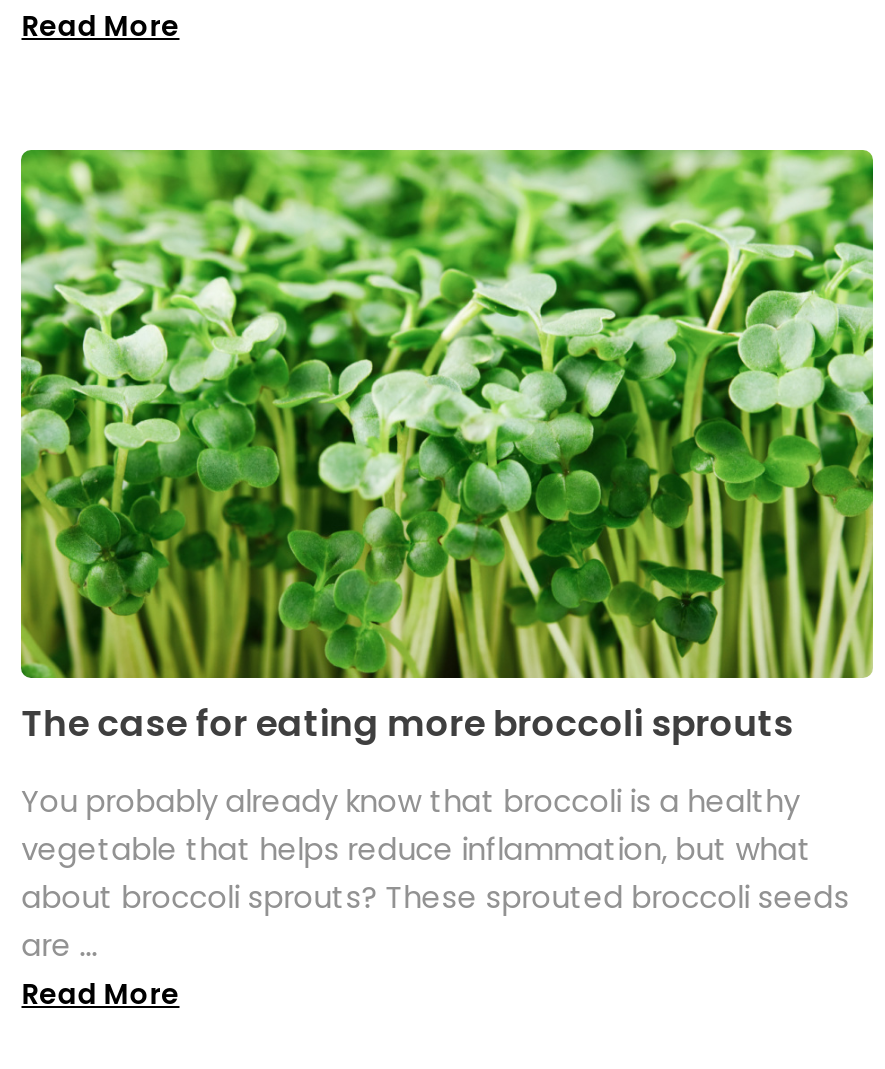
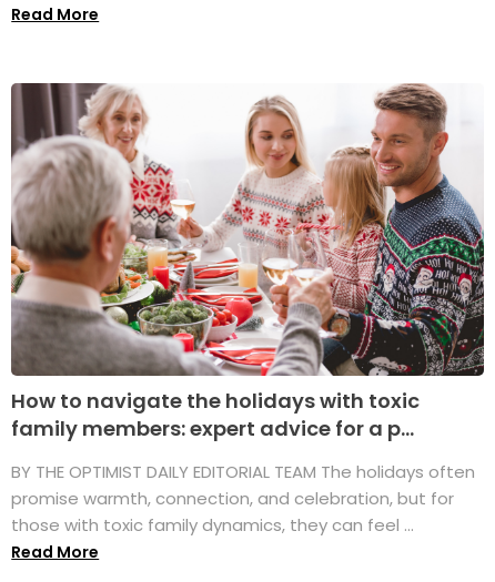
[19,148,875,748] [image] | The case for eating more broccoli sprouts -> [10,82,485,443] [image] | How to navigate the holidays with toxic | family members: expert advice for a p...
[21,780,849,966] You probably already know that broccoli is a healthy | vegetable that helps reduce inflammation, but what | about broccoli sprouts? These sprouted broccoli seeds | are ... -> [11,460,475,537] BY THE OPTIMIST DAILY EDITORIAL TEAM The holidays often | promise warmth, connection, and celebration, but for | those with toxic family dynamics, they can feel ...

